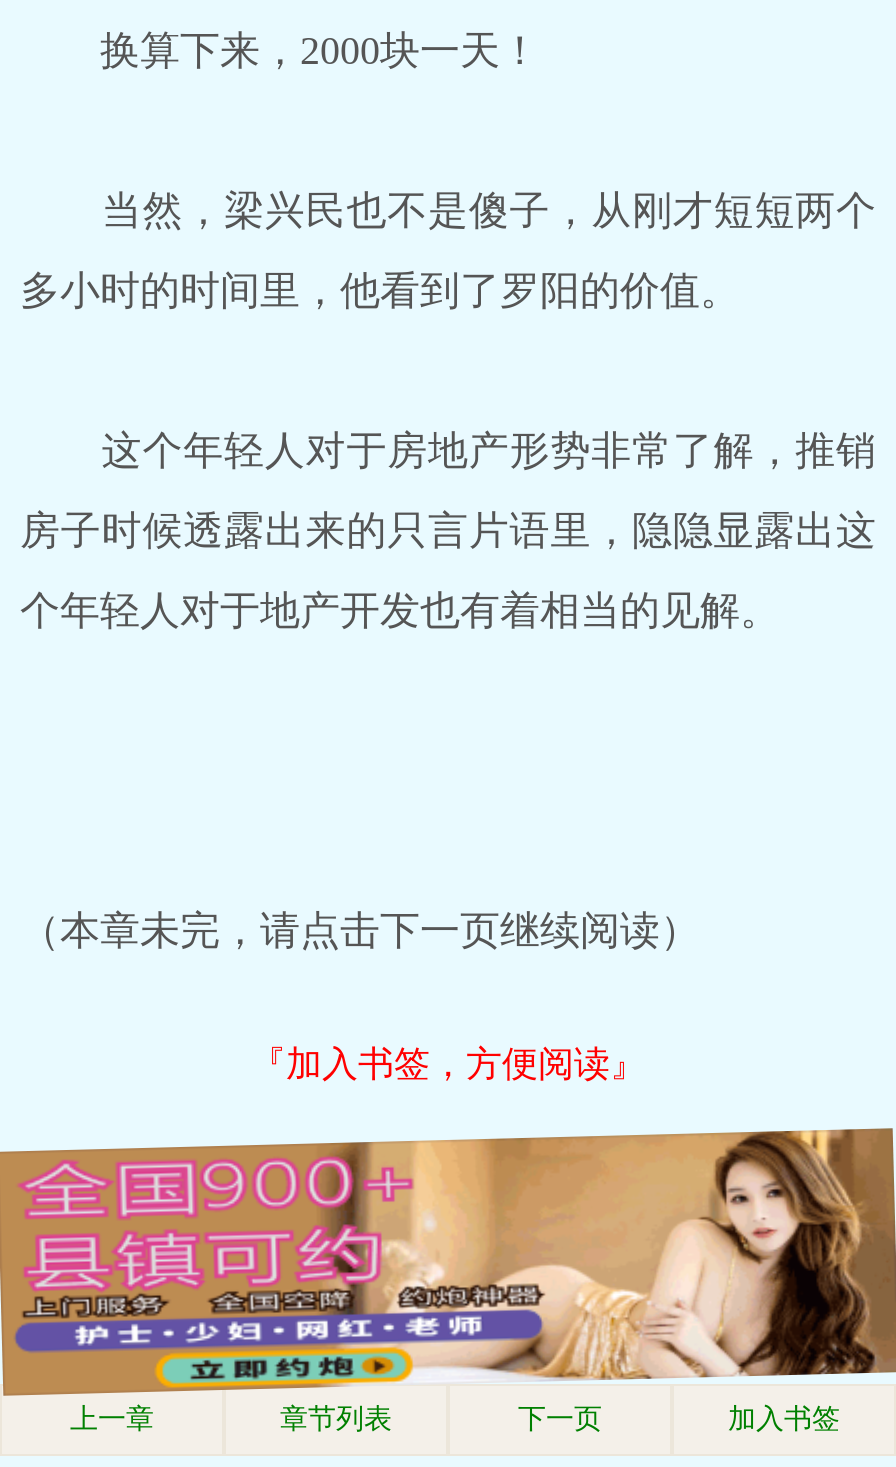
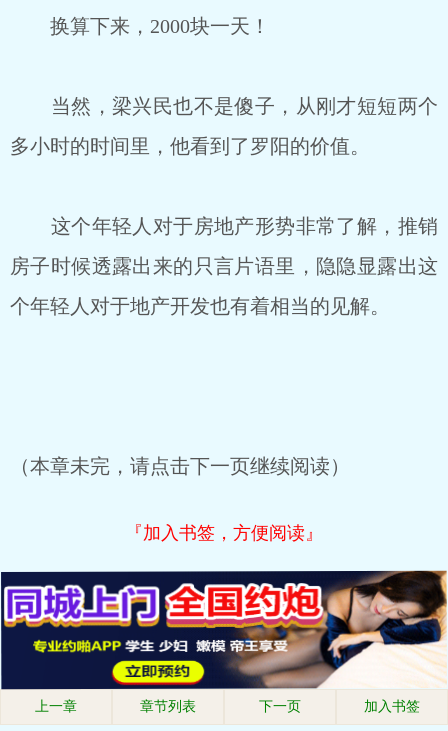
[6,1126,890,1398] [image] -> [3,565,445,695] [image]

